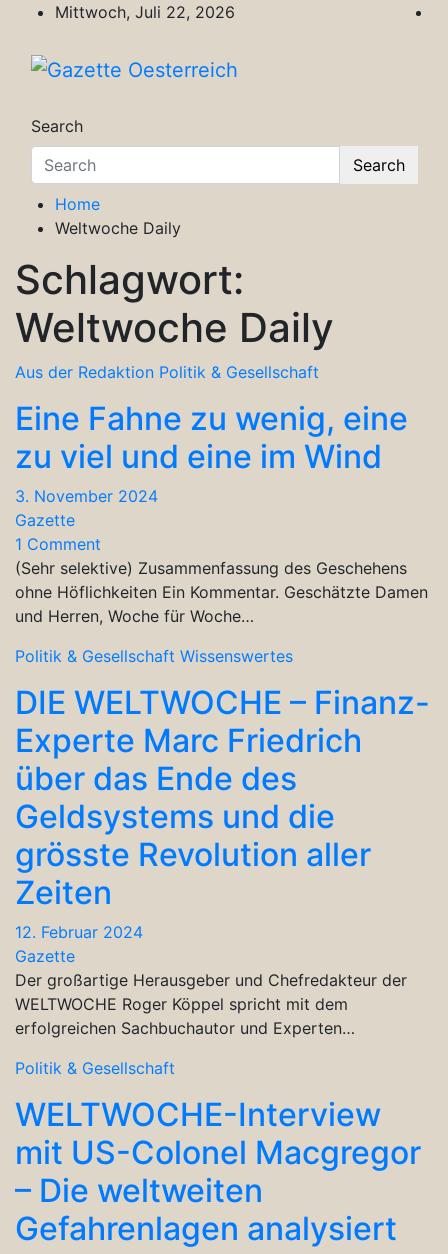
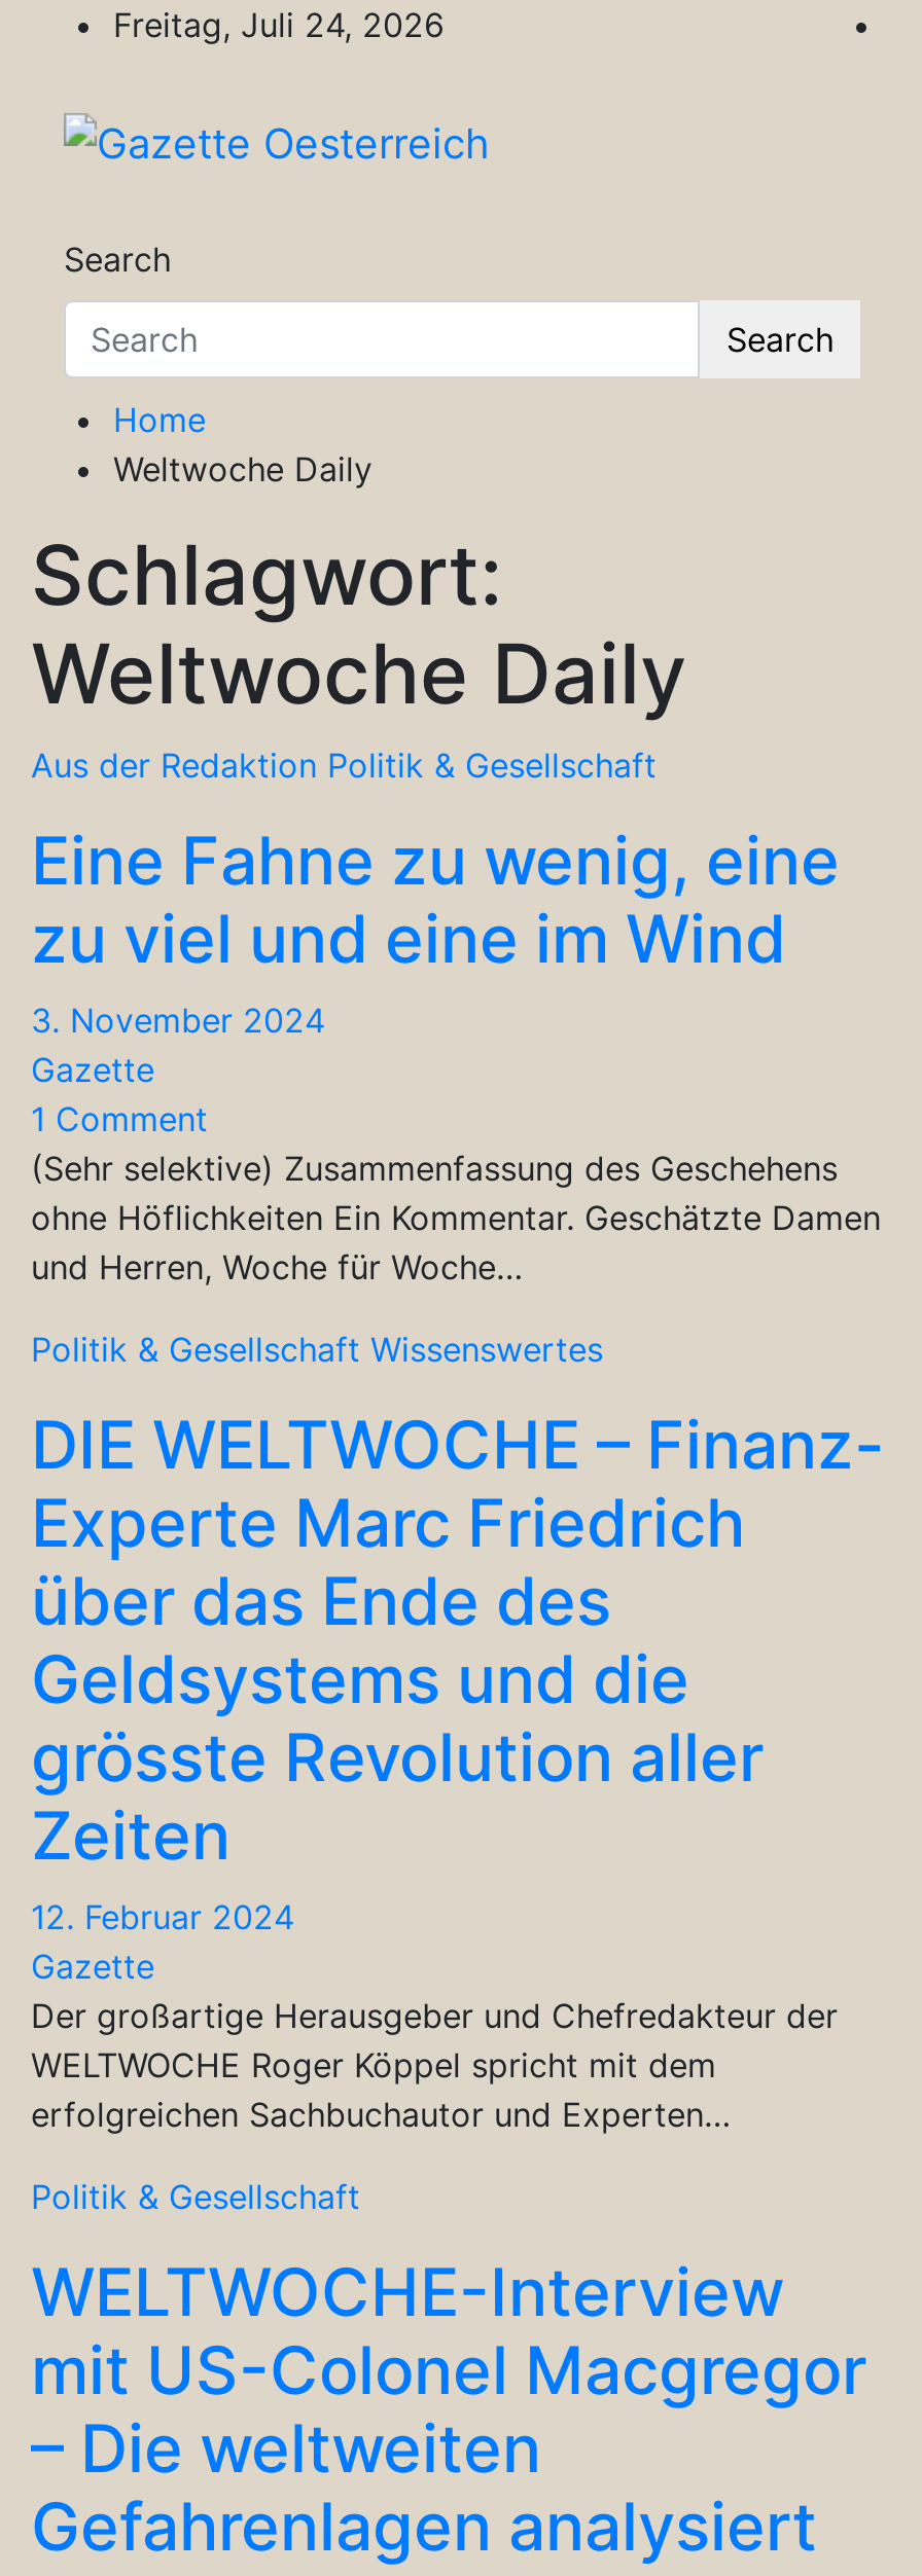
[55,2,235,22] Mittwoch, Juli 22, 2026 -> [113,4,445,45] Freitag, Juli 24, 2026

